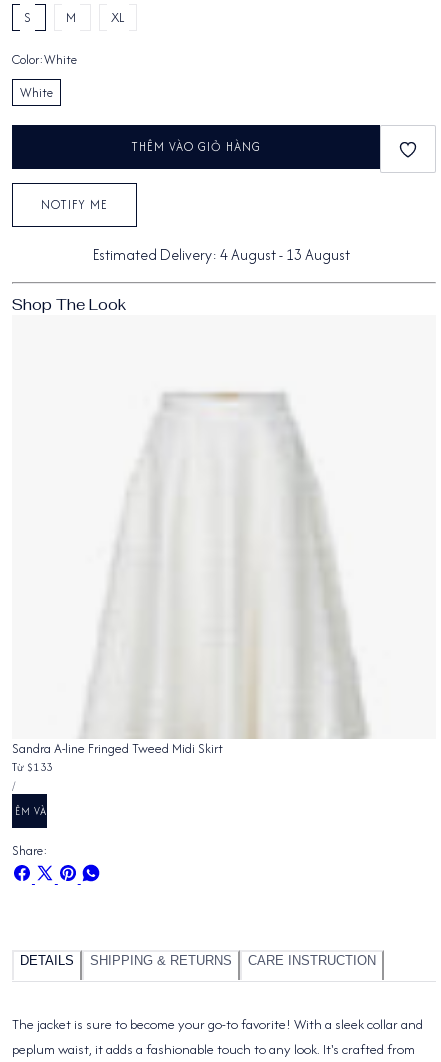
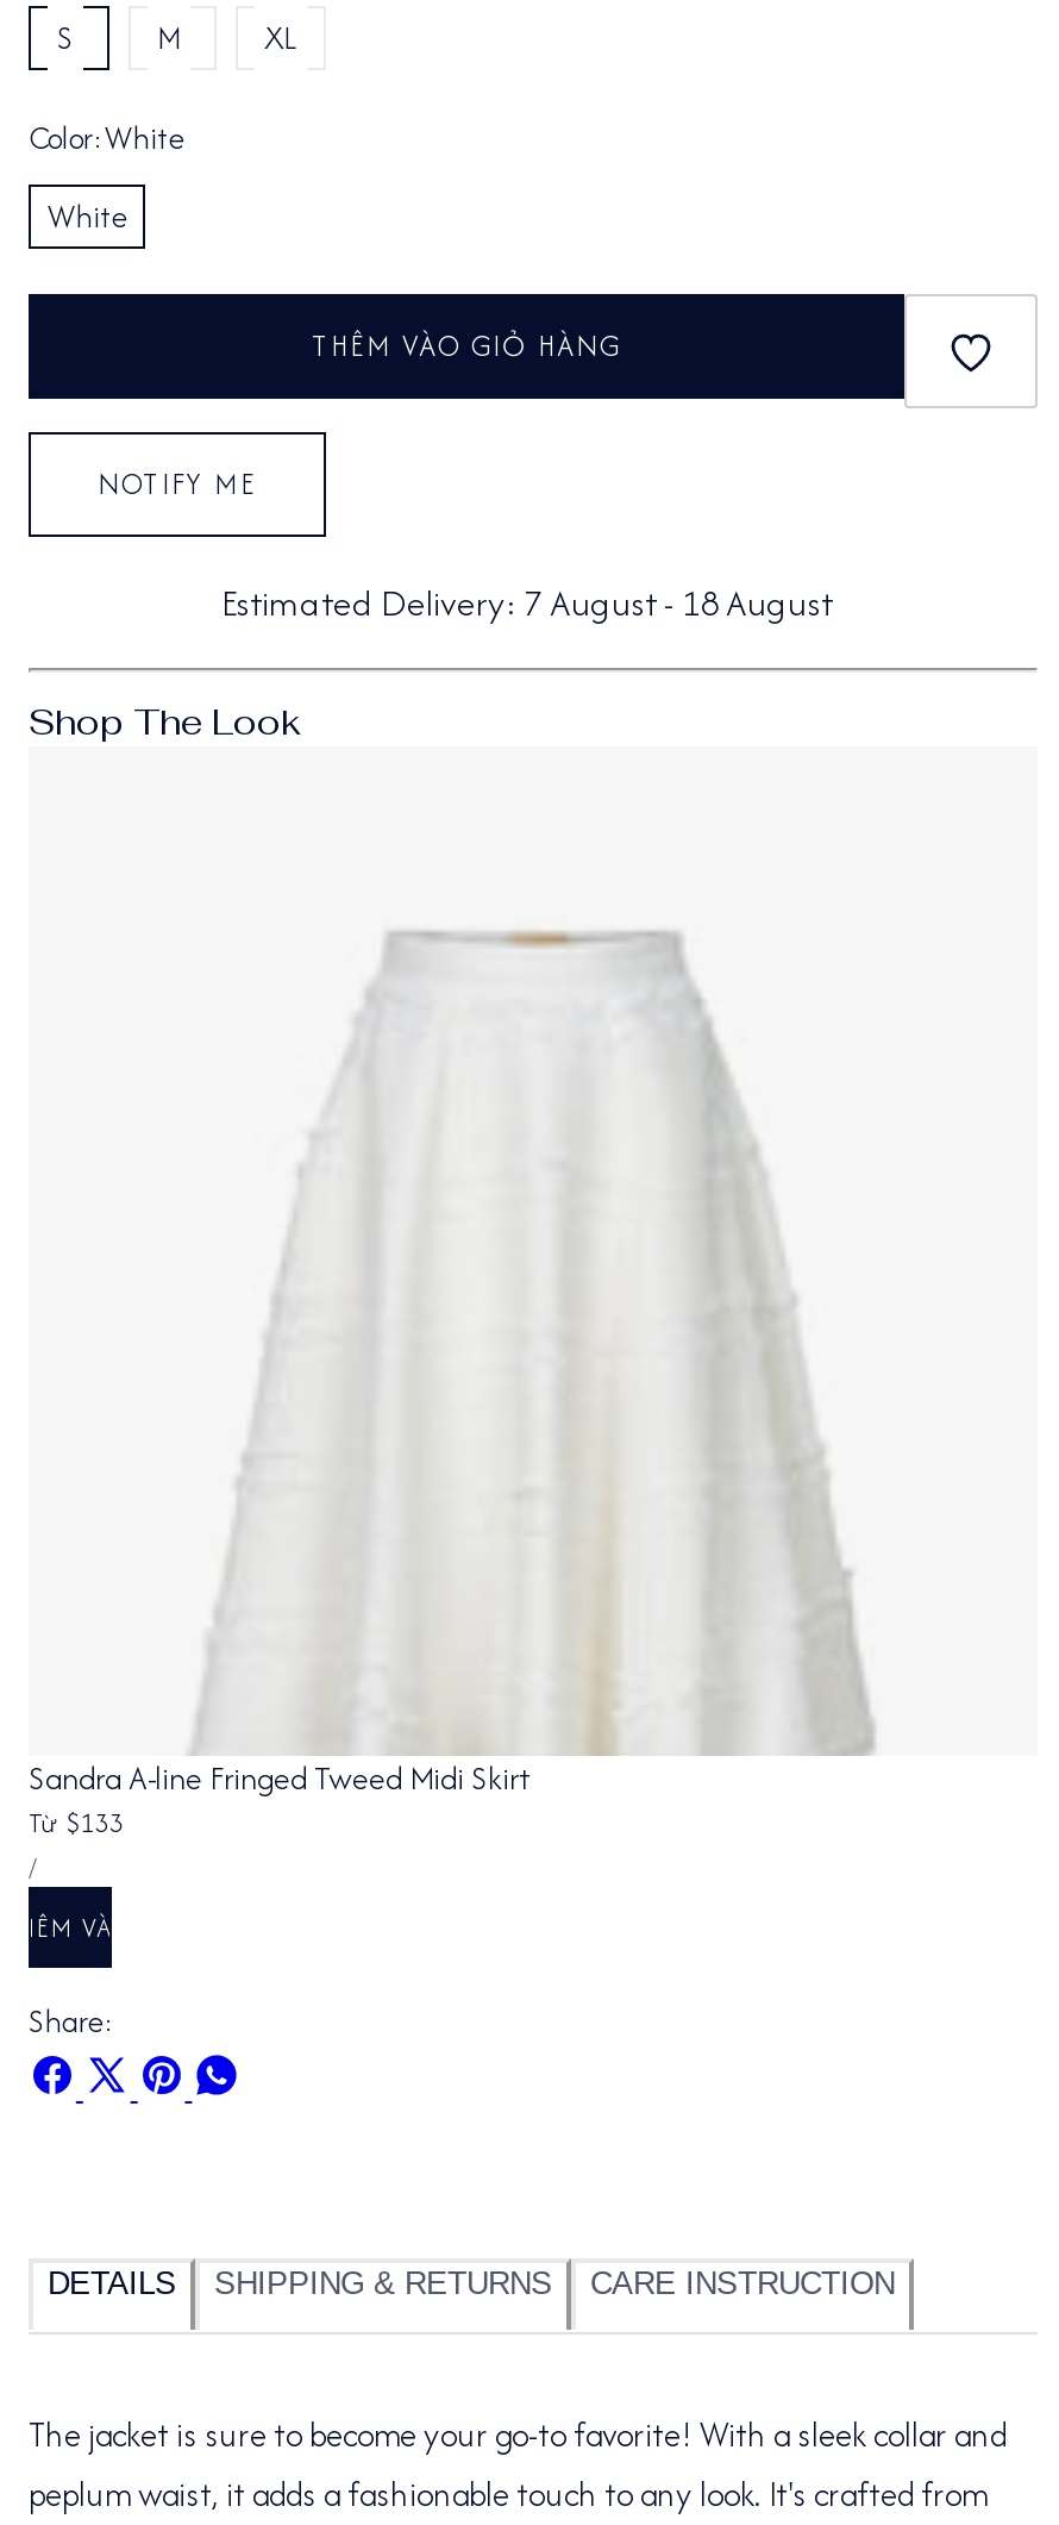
[93,244,350,265] Estimated Delivery: 4 August- 13 August -> [221,576,833,626] Estimated Delivery: 7 August- 18 August

